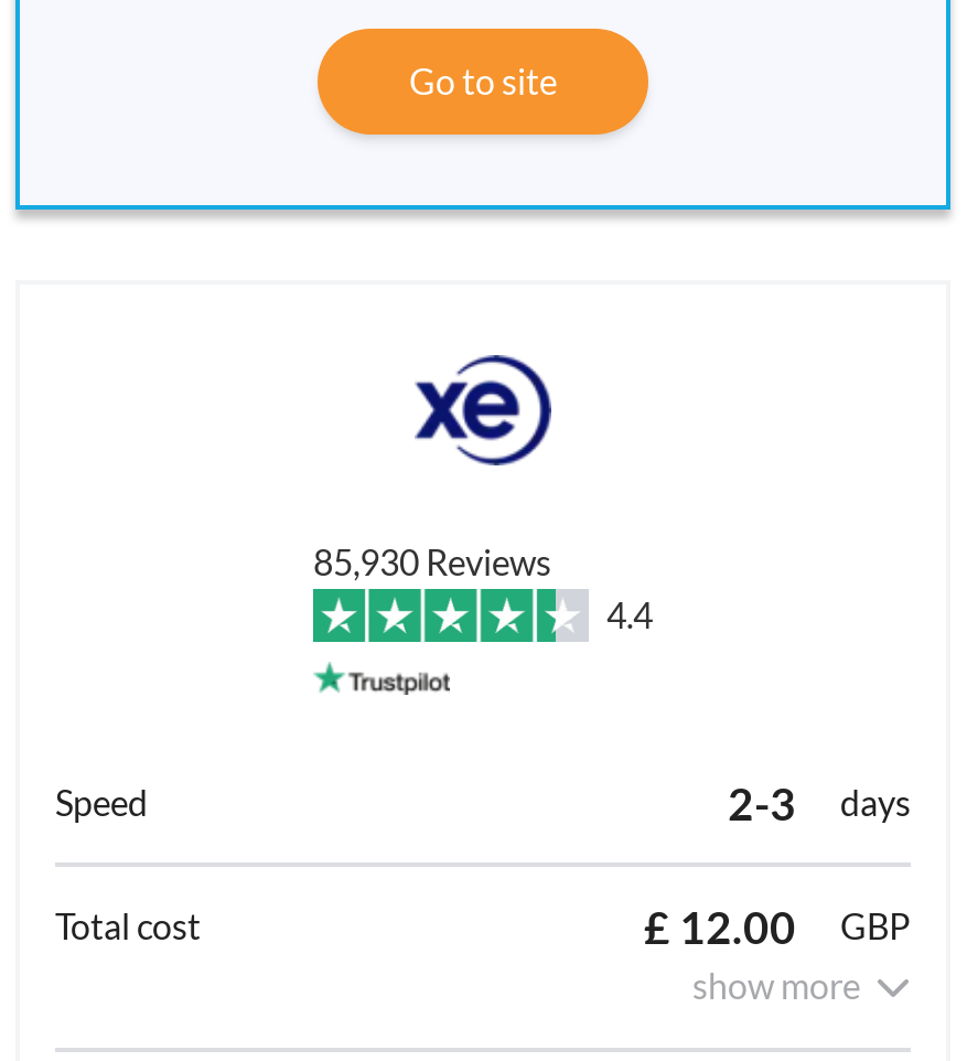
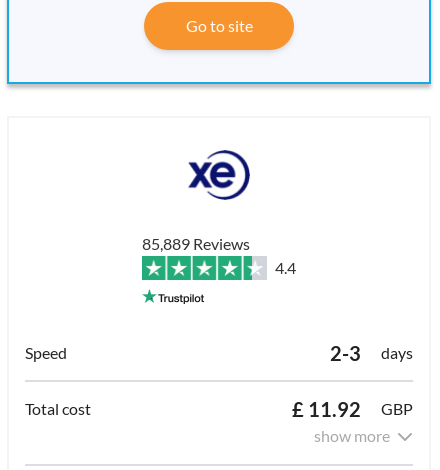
[313,540,551,582] 85,930 Reviews -> [142,234,250,253] 85,889 Reviews
[644,900,911,953] £ 12.00 GBP -> [292,397,413,421] £ 11.92 GBP

